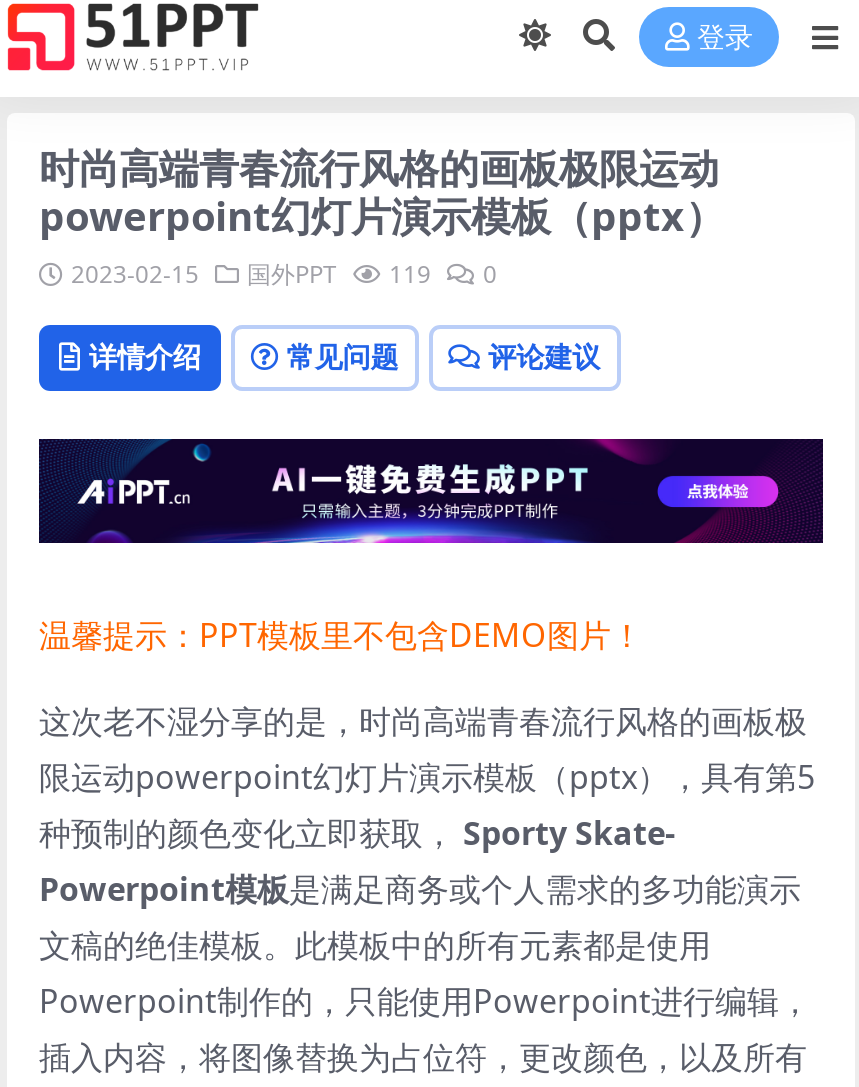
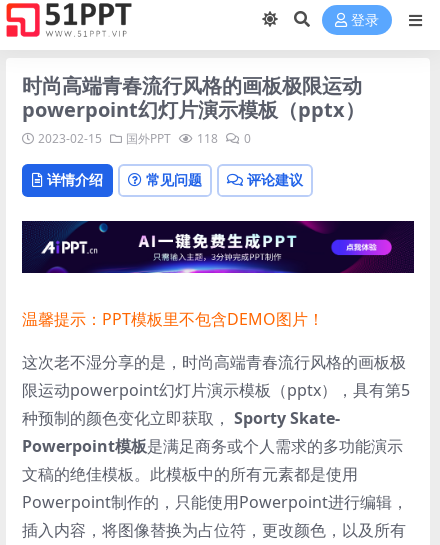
[71,257,497,291] 2023-02-15 国外PPT 119 0 -> [38,130,251,147] 2023-02-15 国外PPT 118 0

